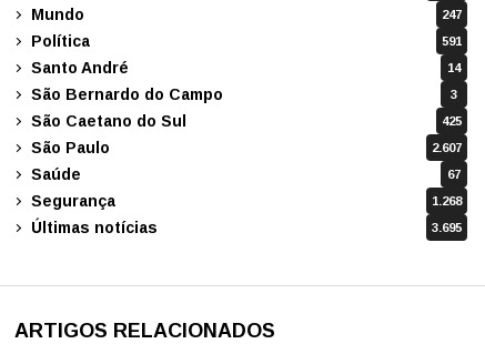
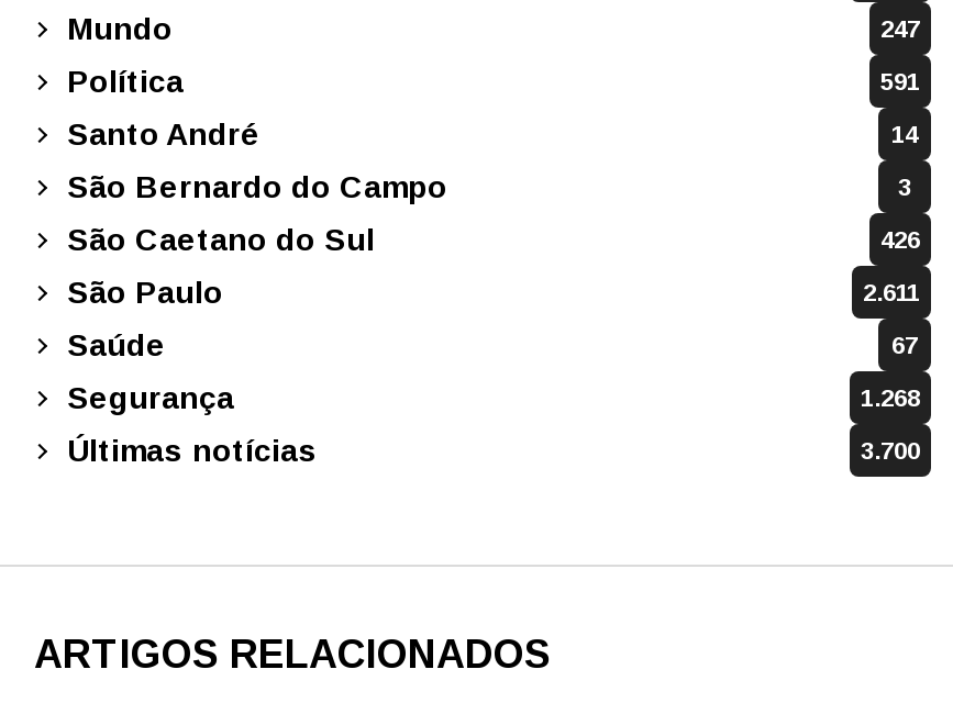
[442,115,462,128] 425 -> [880,227,920,253] 426
[432,141,462,154] 2.607 -> [863,279,920,306] 2.611
[432,221,462,234] 3.695 -> [861,438,920,464] 3.700

